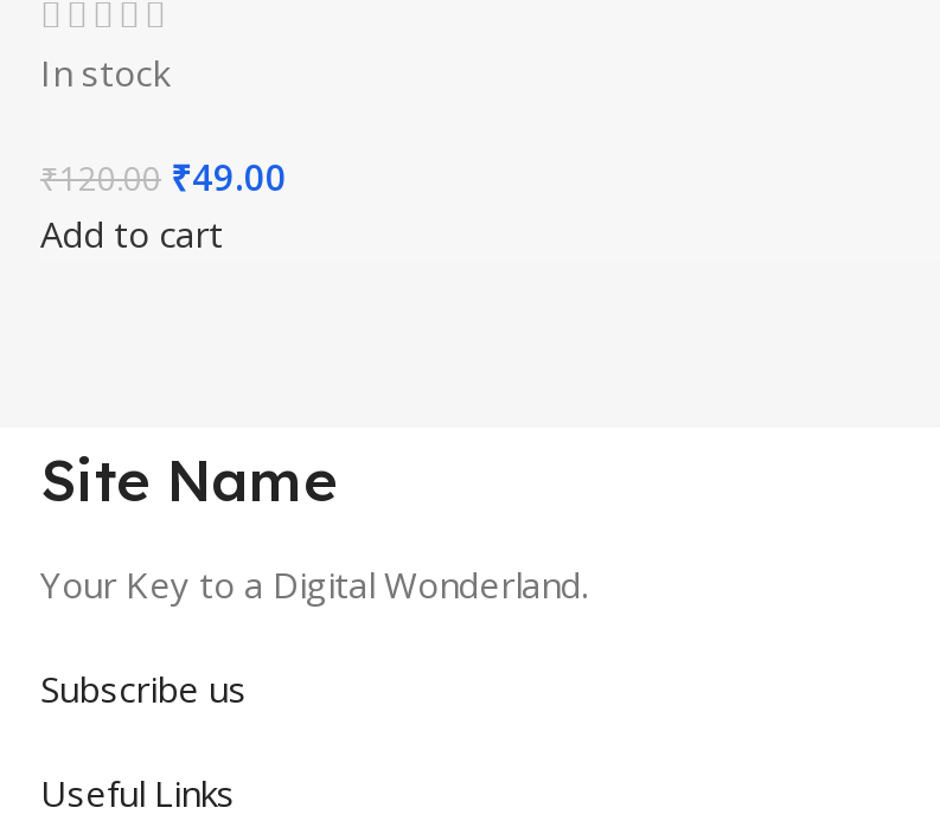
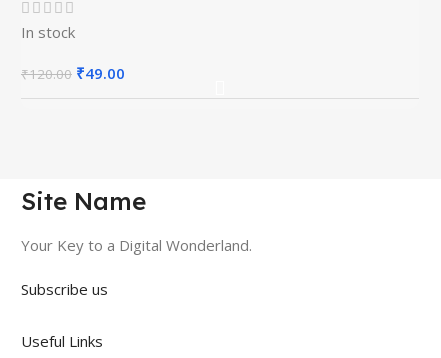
[40,209,223,257] Add to cart -> none

